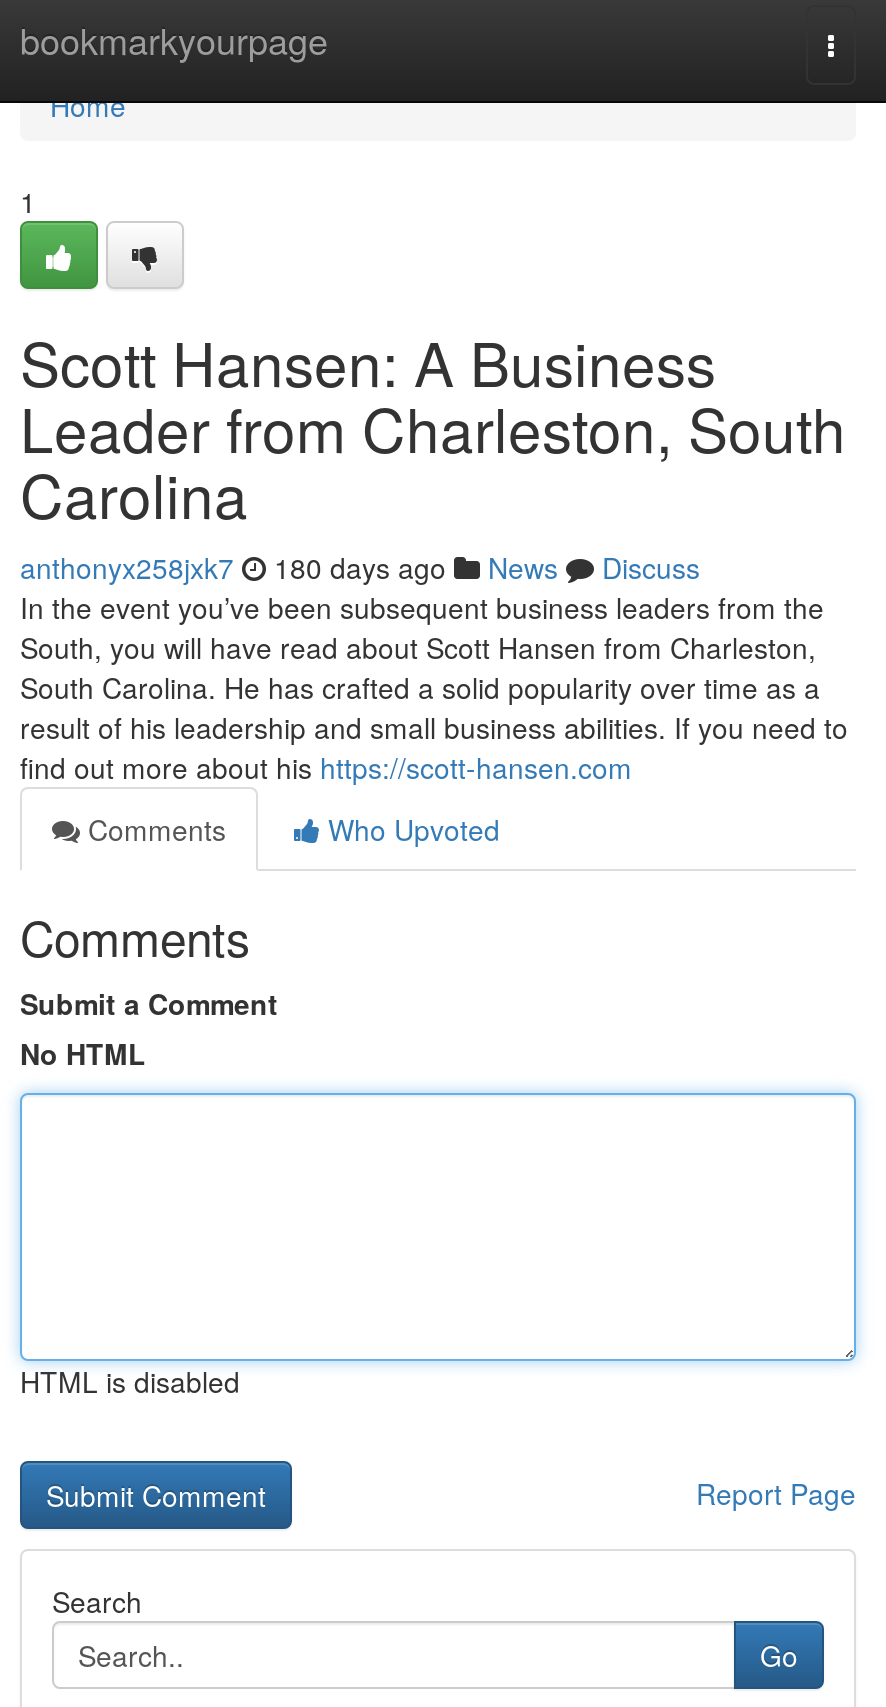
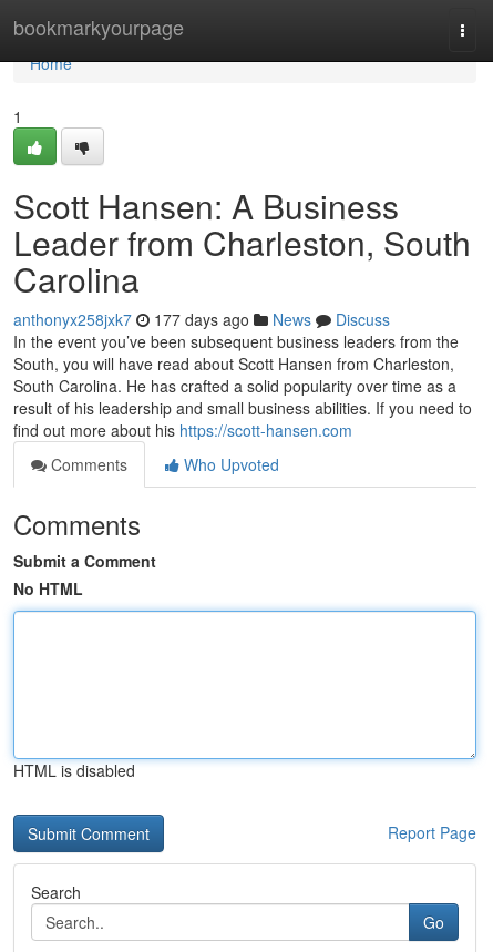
[20,547,700,587] anthonyx258jxk7 180 days ago News Discuss -> [13,308,390,330] anthonyx258jxk7 177 days ago News Discuss

